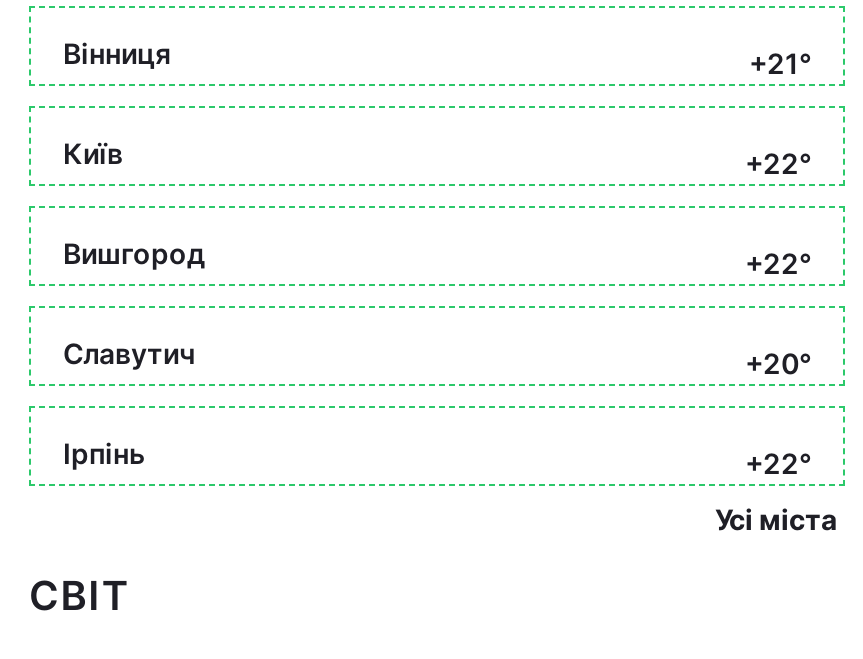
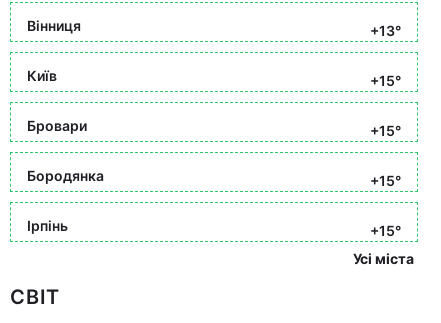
[749,46,811,80] +21° -> [370,22,401,39] +13°
[745,146,811,180] +22° -> [370,72,401,89] +15°
[63,235,811,280] Вишгород | +22° -> [27,116,401,139] Бровари | +15°
[63,335,811,380] Славутич | +20° -> [27,166,401,189] Бородянка | +15°
[745,446,811,480] +22° -> [370,222,401,239] +15°

